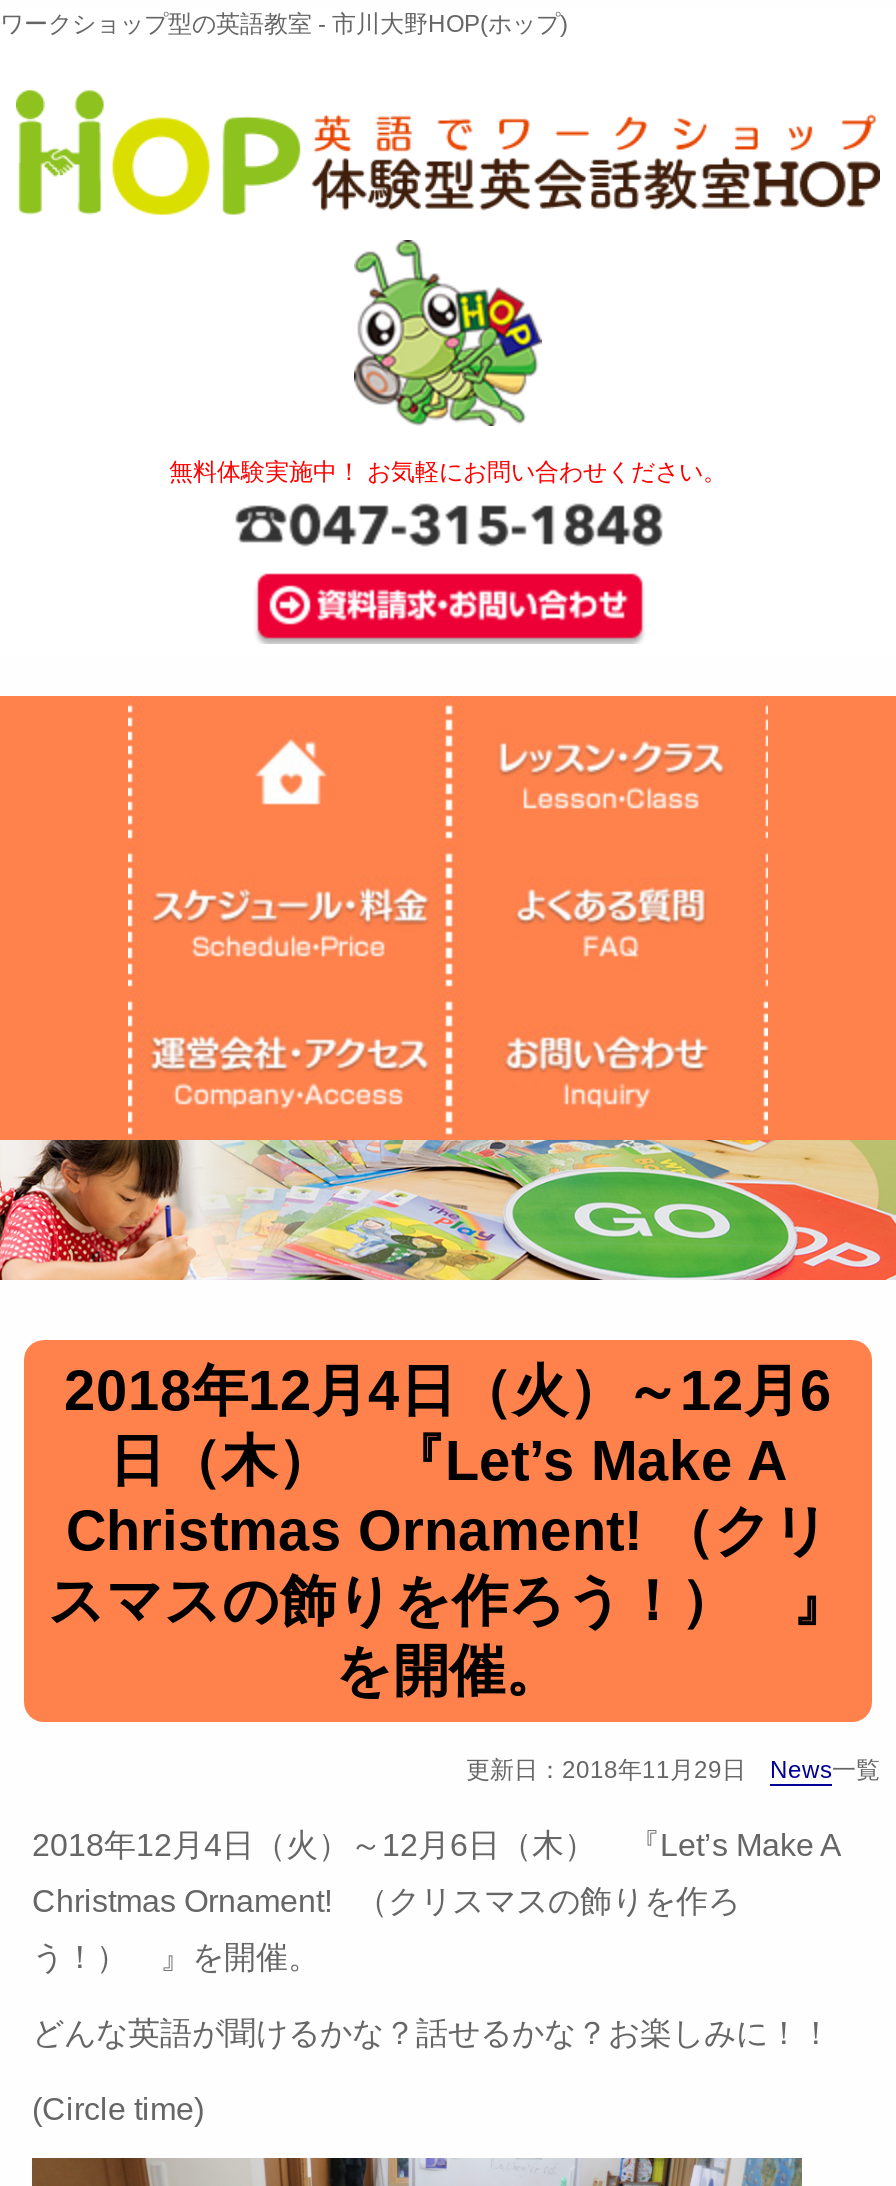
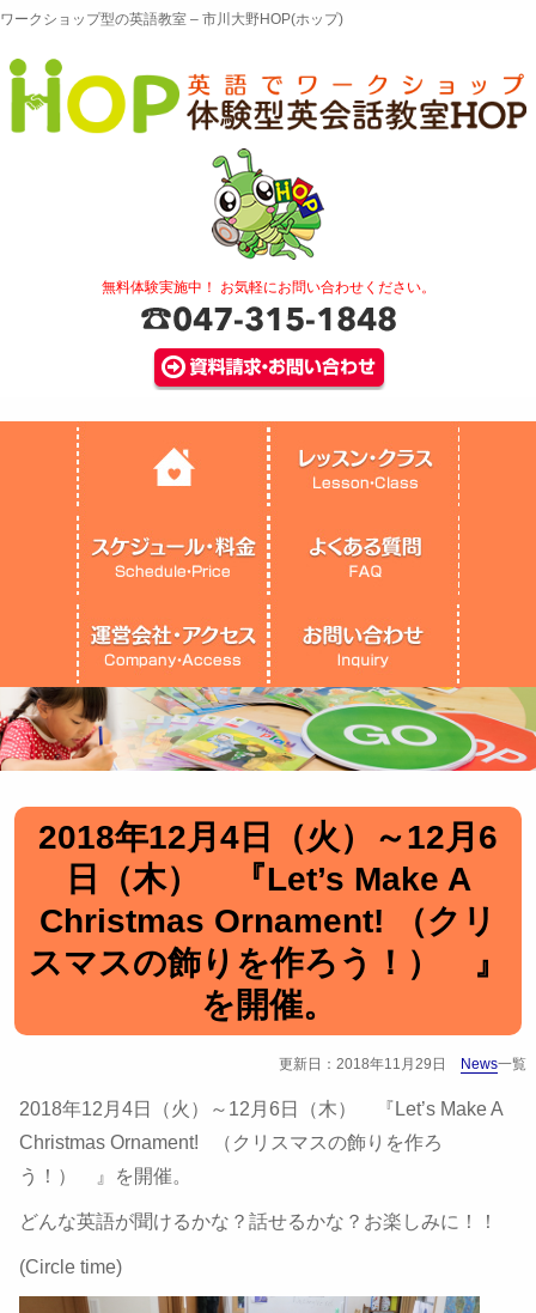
[0,10,568,38] ワークショップ型の英語教室 - 市川大野HOP(ホップ) -> [0,11,343,28] ワークショップ型の英語教室 – 市川大野HOP(ホップ)

